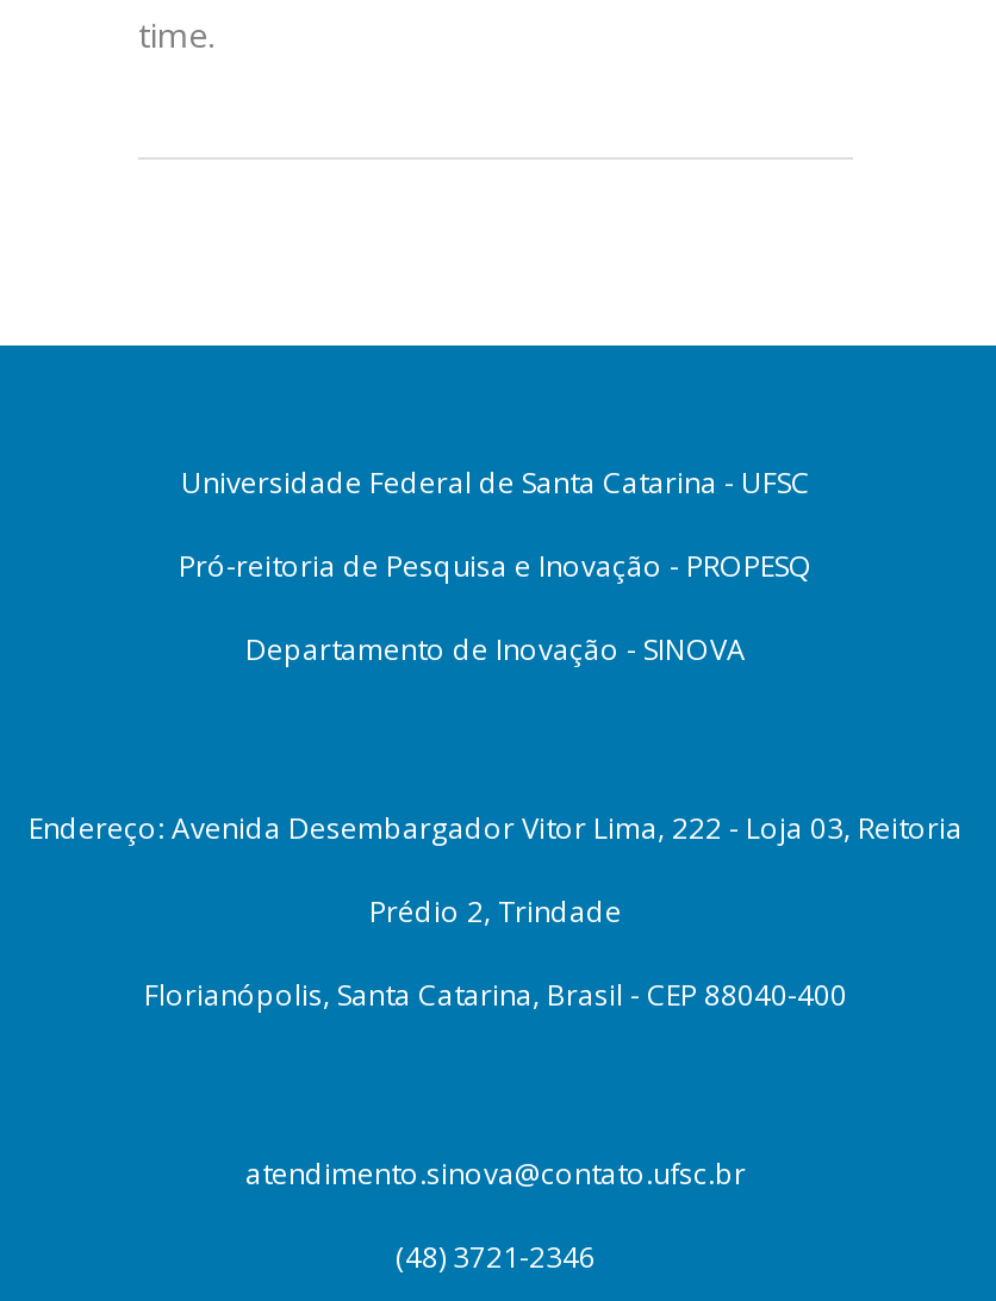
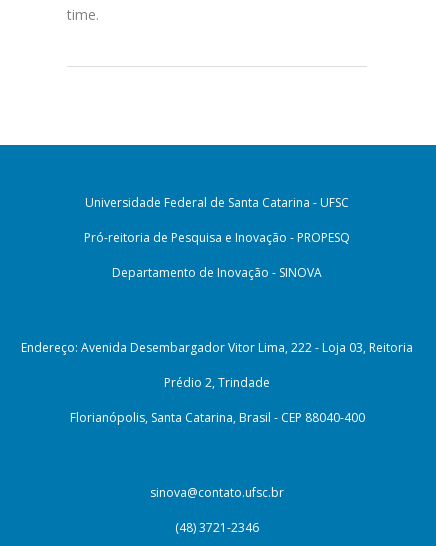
[245,1153,746,1194] atendimento.sinova@contato.ufsc.br -> [150,484,284,501] sinova@contato.ufsc.br

